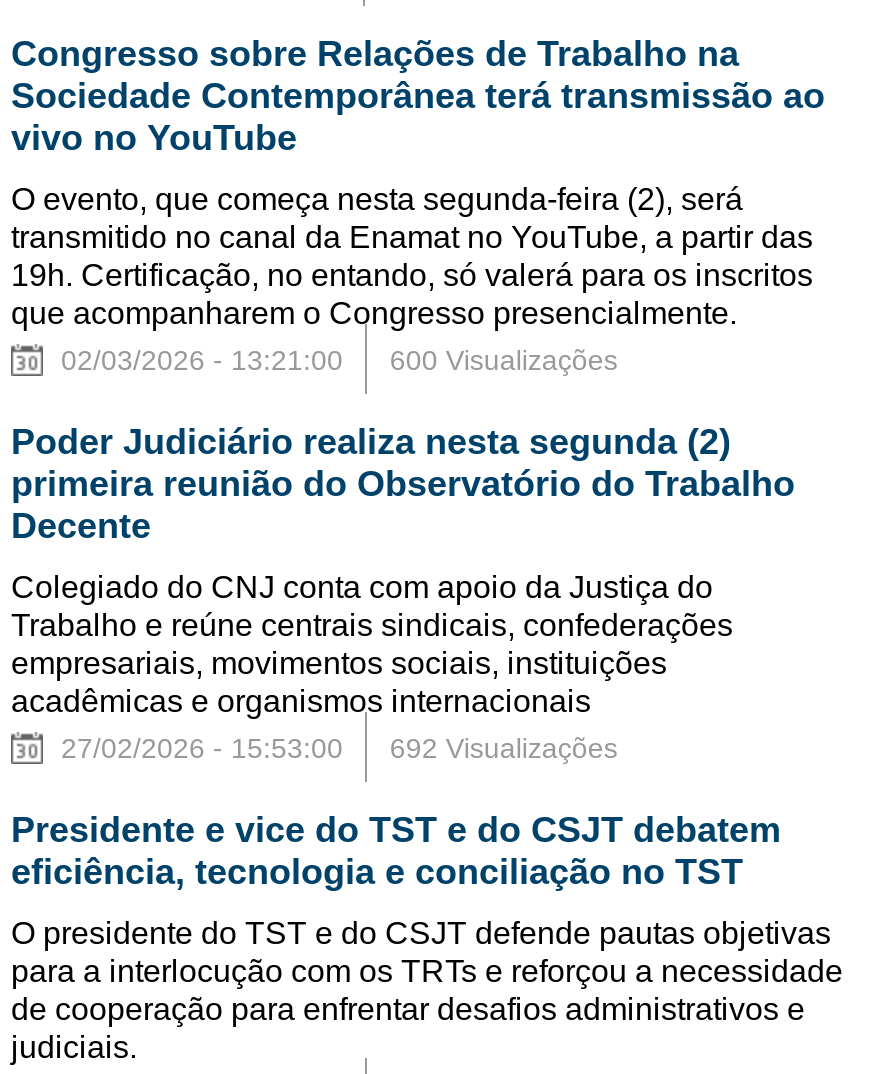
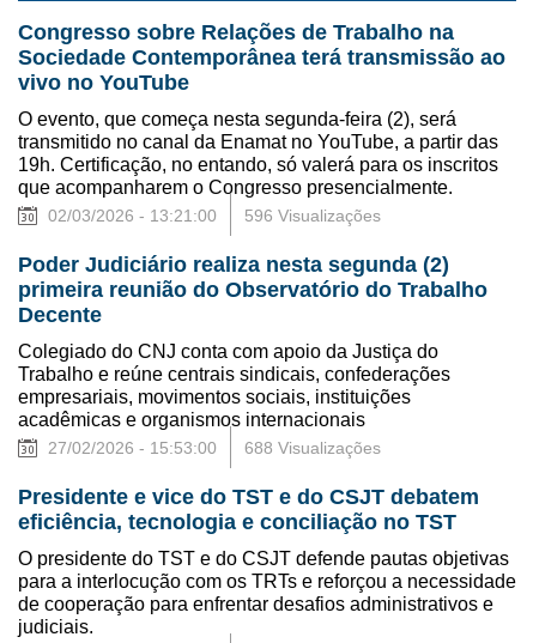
[390,343,618,375] 600 Visualizações -> [245,205,381,225] 596 Visualizações
[390,731,618,763] 692 Visualizações -> [245,438,381,457] 688 Visualizações

